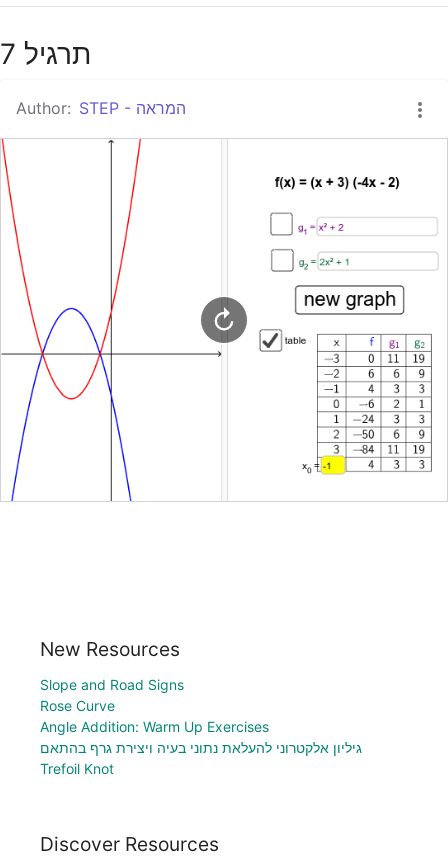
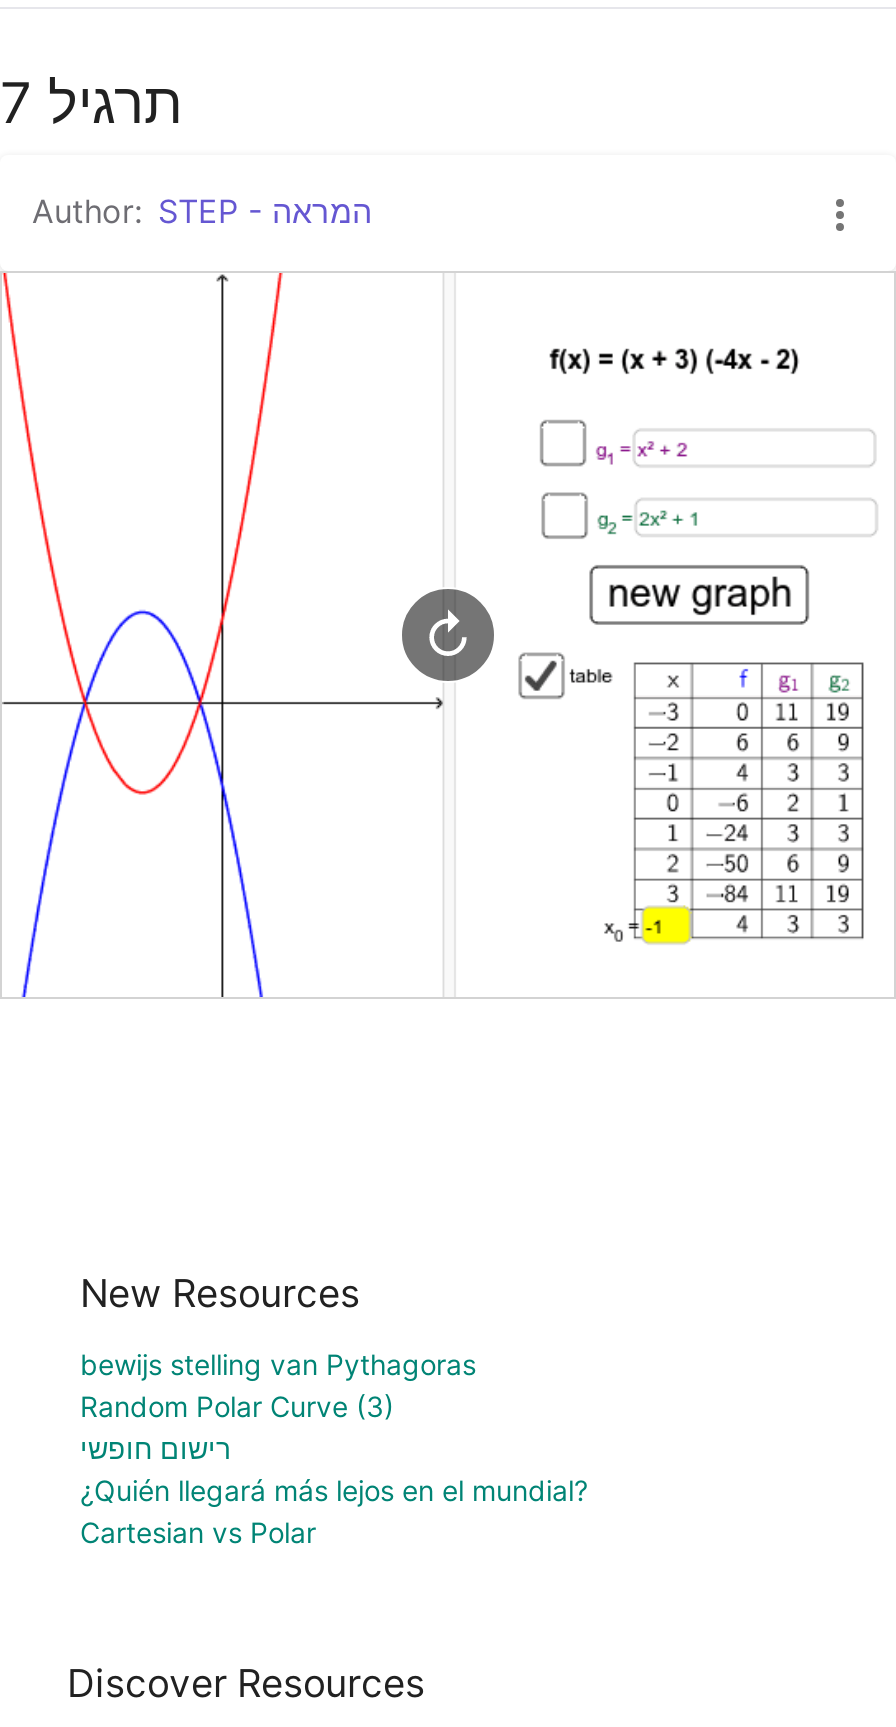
[40,676,362,777] Slope and Road Signs | Rose Curve | Angle Addition: Warm Up Exercises | גיליון אלקטרוני להעלאת נתוני בעיה ויצירת גרף בהתאם | Trefoil Knot -> [80,1347,588,1549] bewijs stelling van Pythagoras | Random Polar Curve (3) | רישום חופשי | ¿Quién llegará más lejos en el mundial? | Cartesian vs Polar

